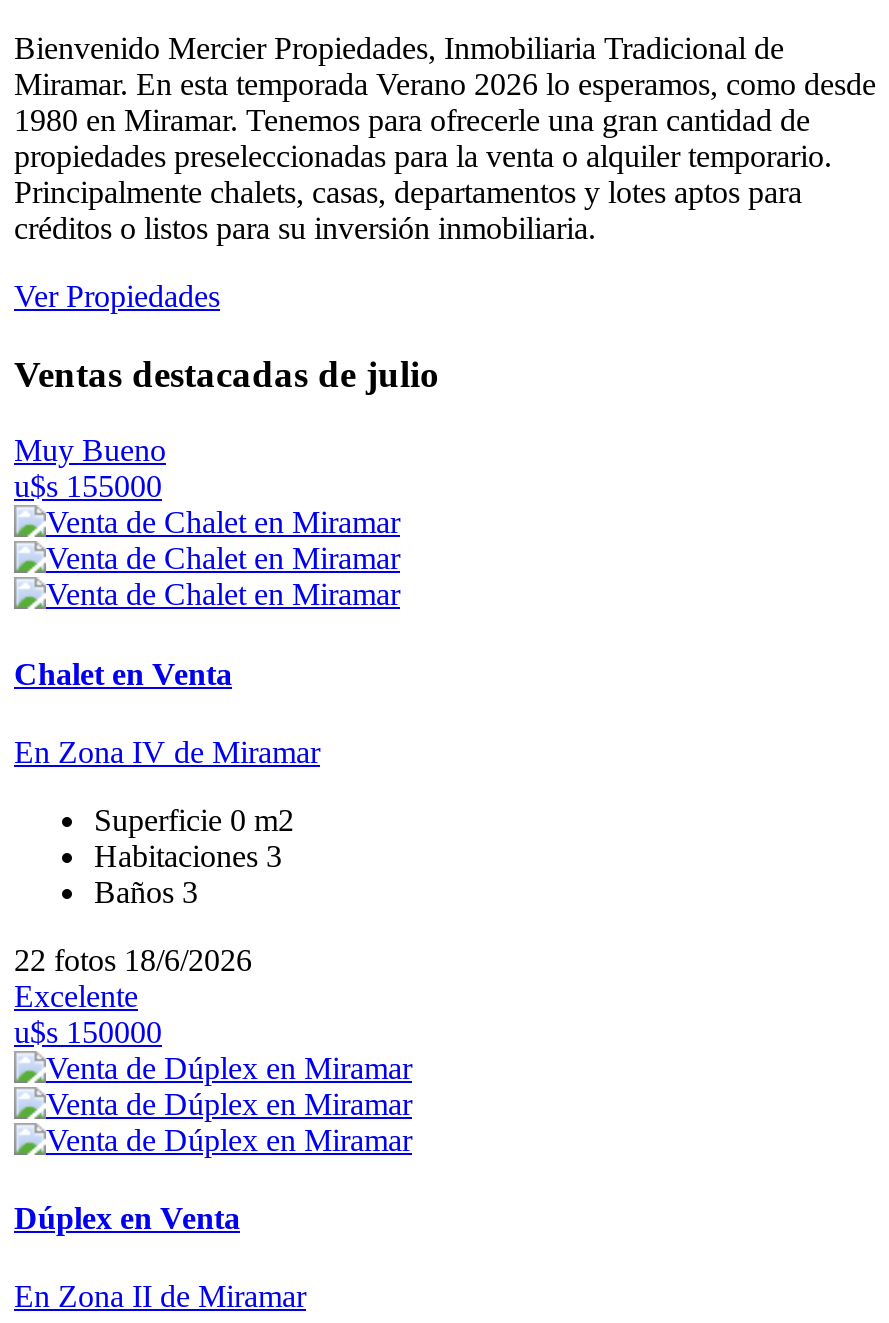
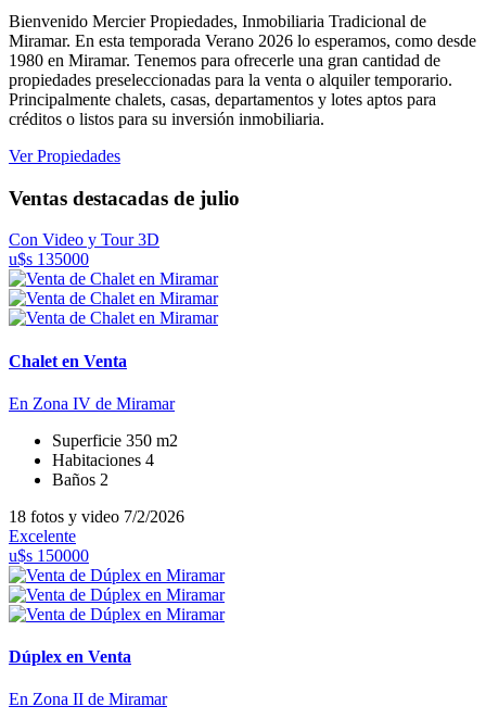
[14,434,166,504] Muy Bueno | u$s 155000 -> [9,231,159,269] Con Video y Tour 3D | u$s 135000
[94,803,294,909] Superficie 0 m2 | Habitaciones 3 | Baños 3 -> [52,431,178,489] Superficie 350 m2 | Habitaciones 4 | Baños 2
[14,943,252,977] 22 fotos 18/6/2026 -> [9,507,184,526] 18 fotos y video 7/2/2026

